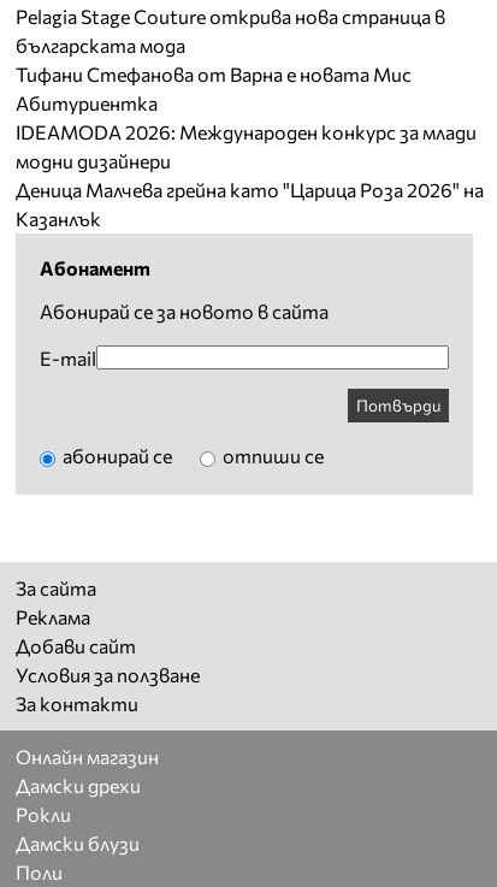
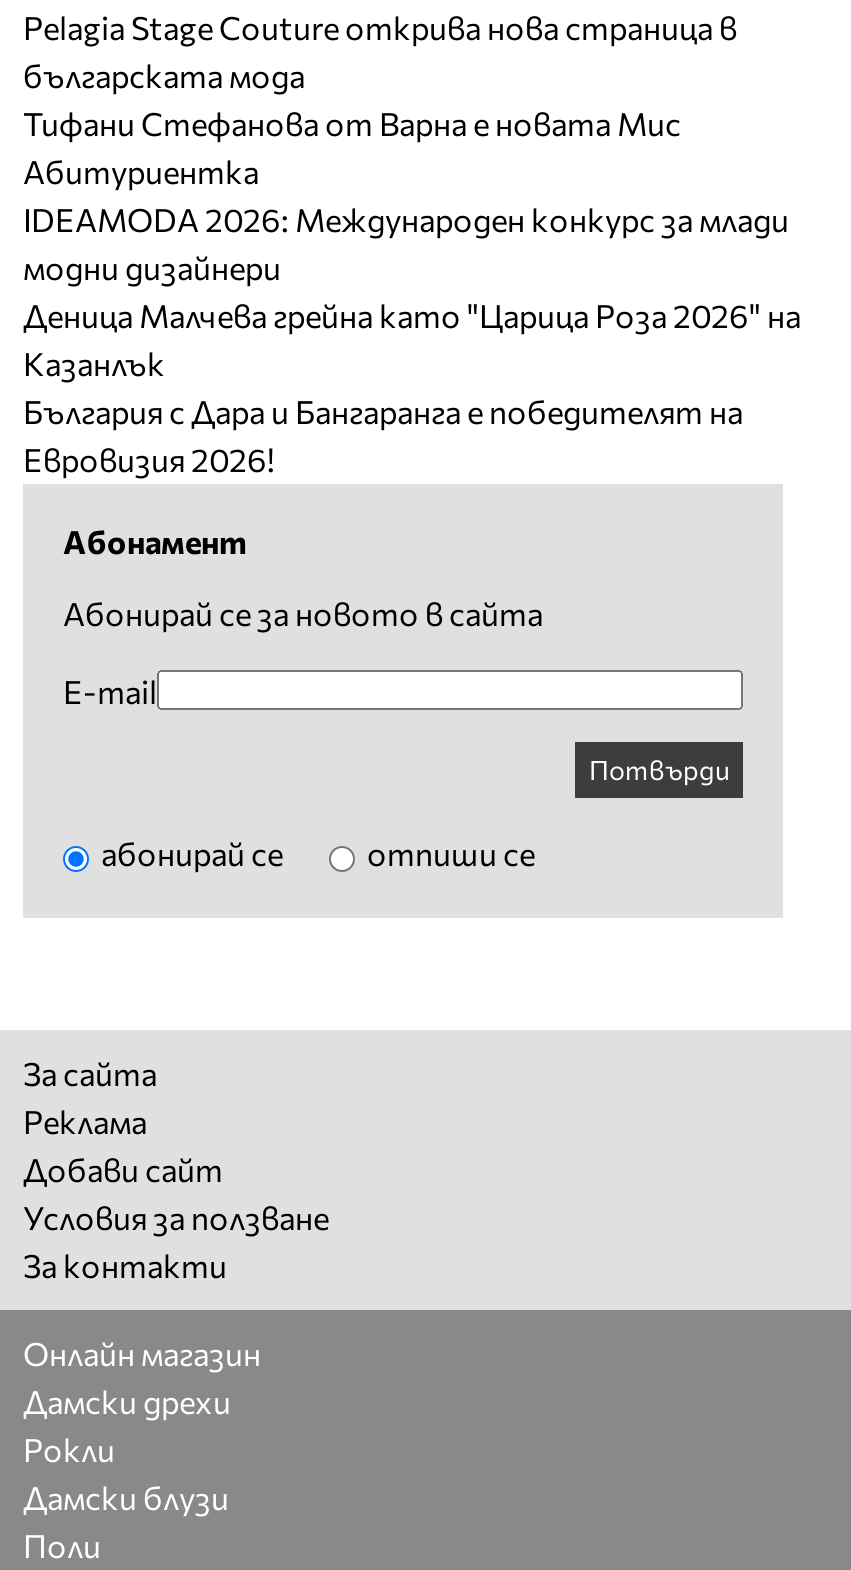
none -> [23,393,743,479] България с Дара и Бангаранга е победителят на | Евровизия 2026!

